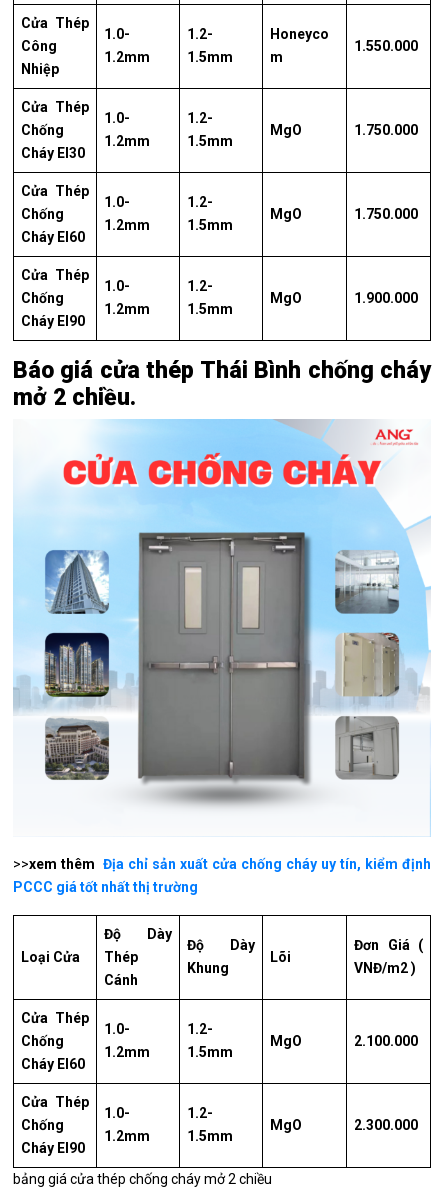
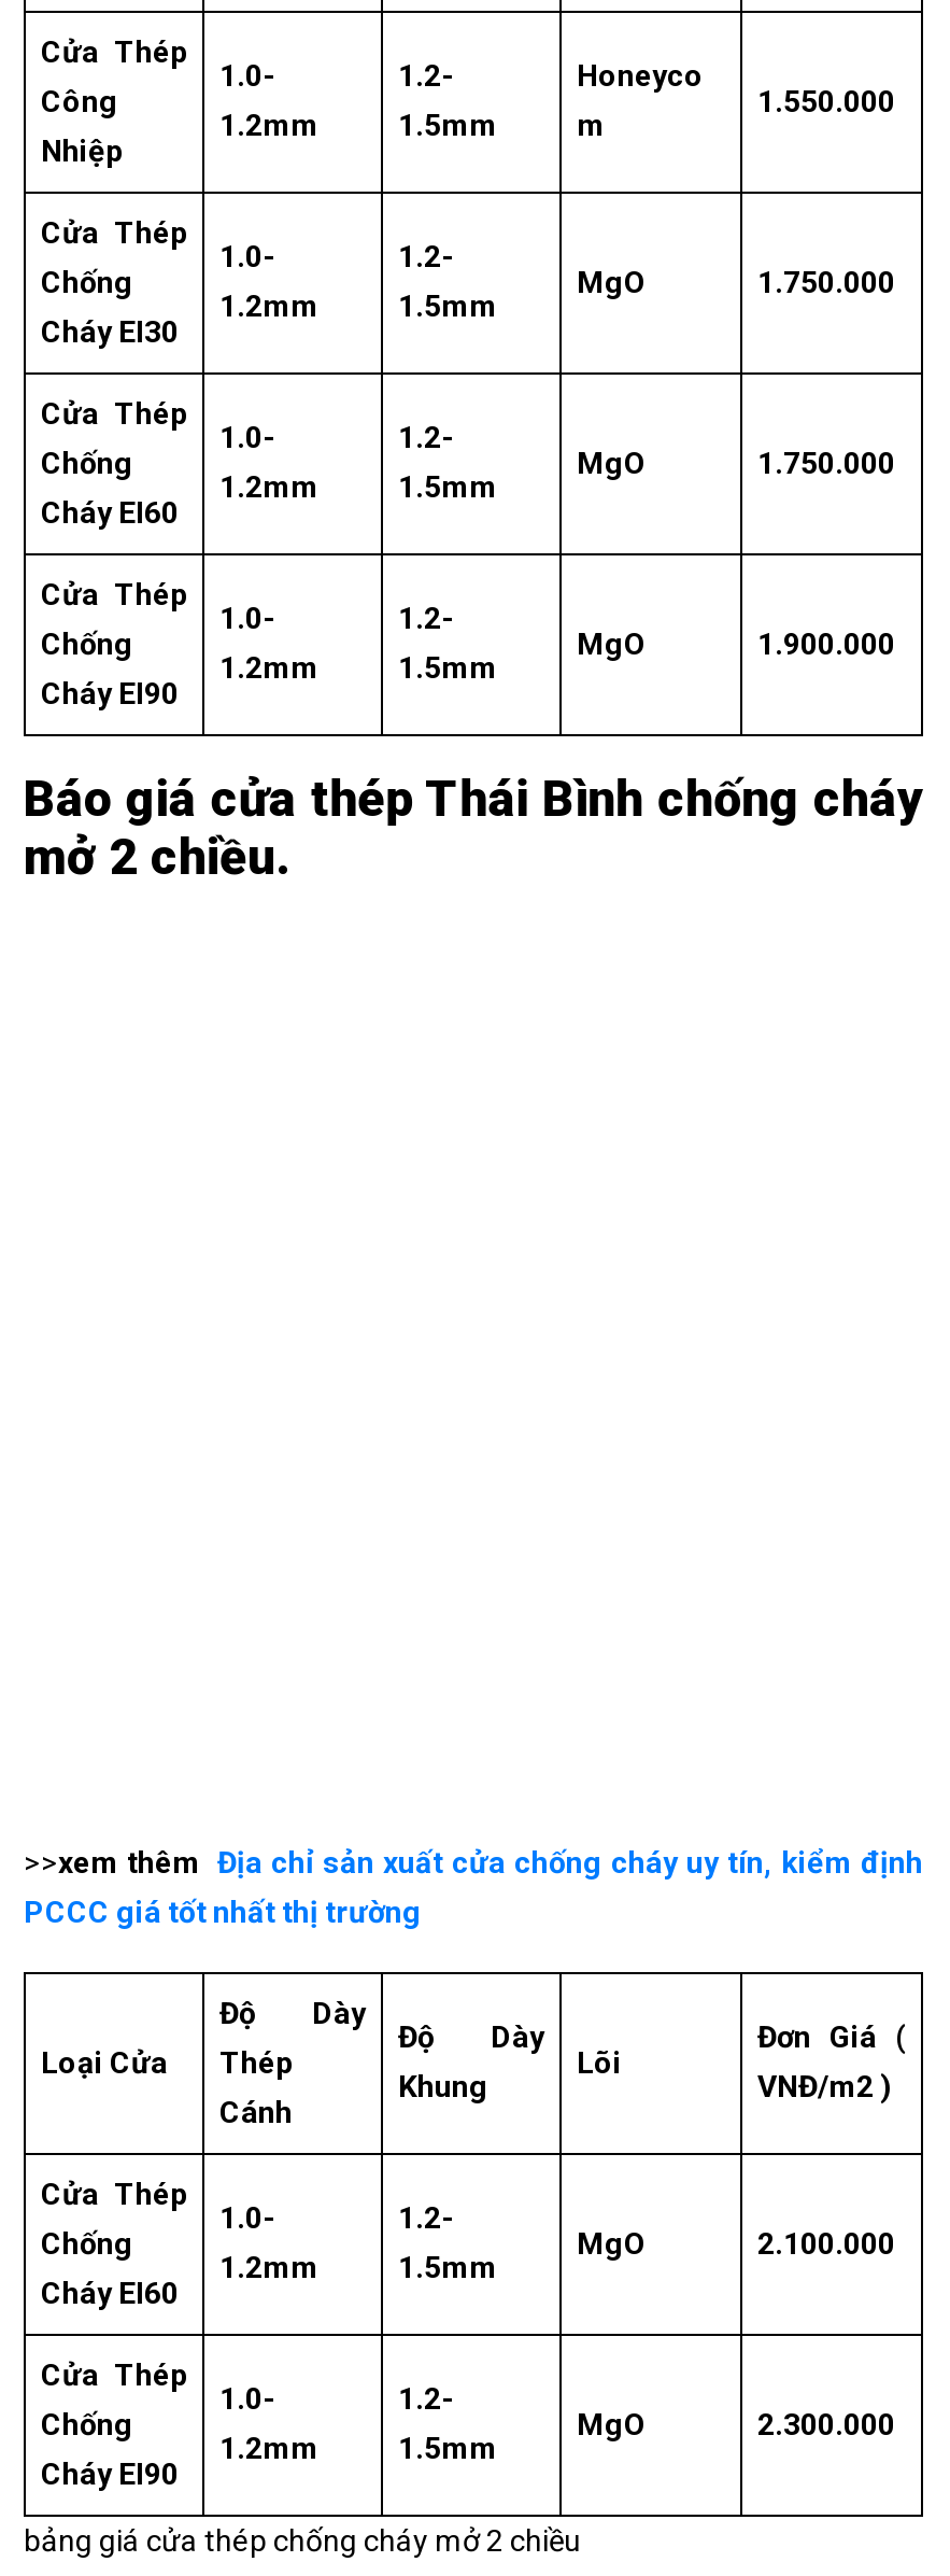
[12,418,432,836] [image] -> none

